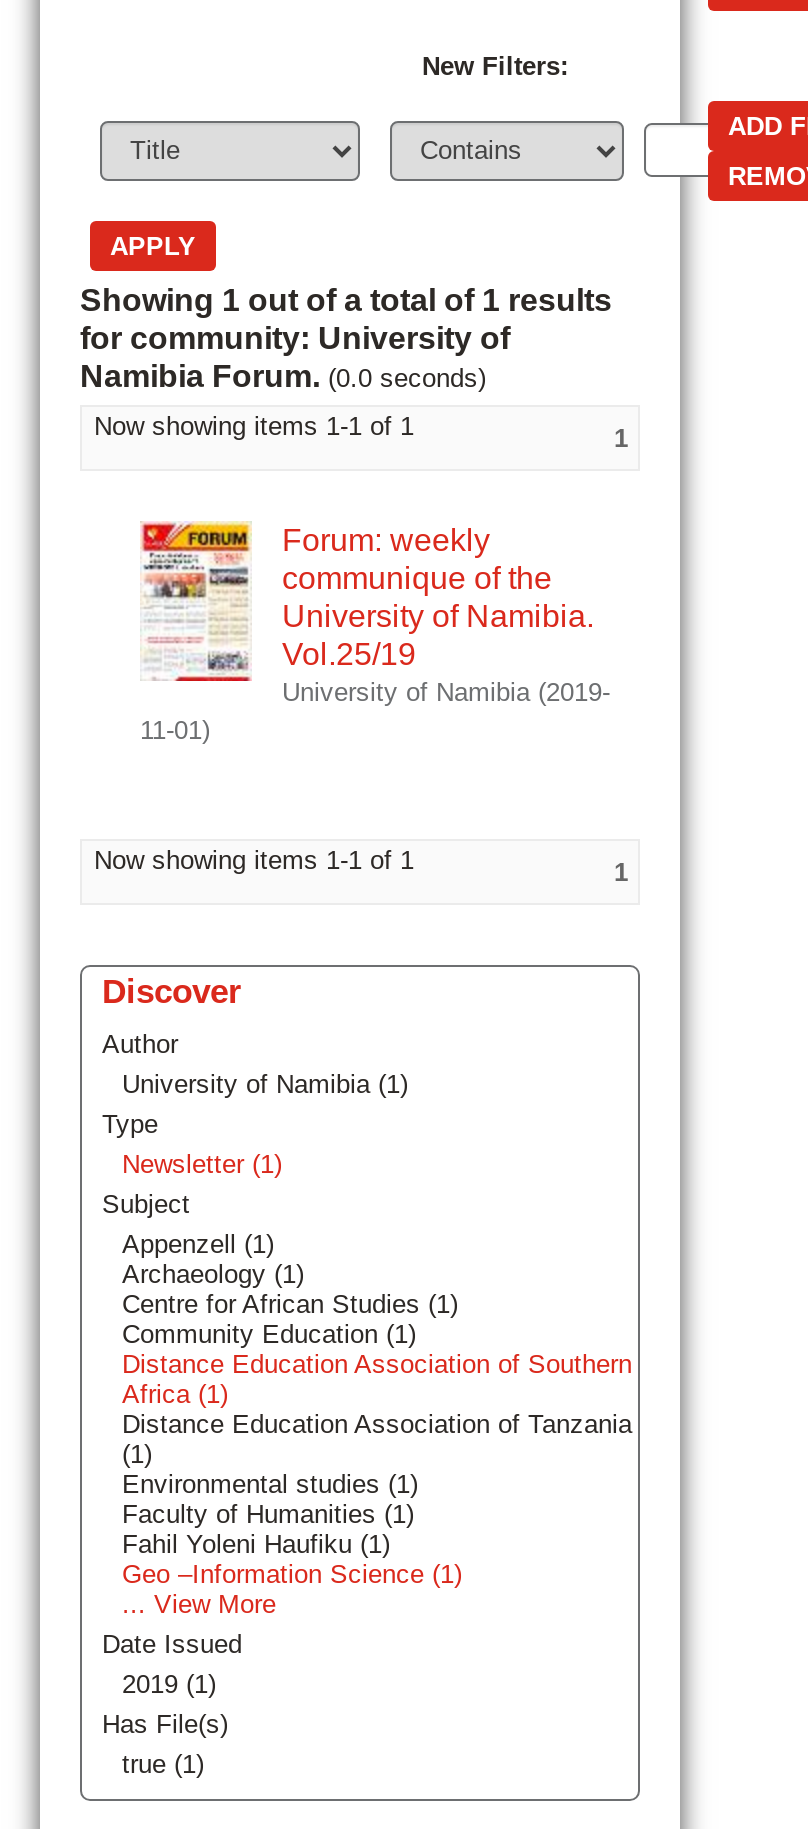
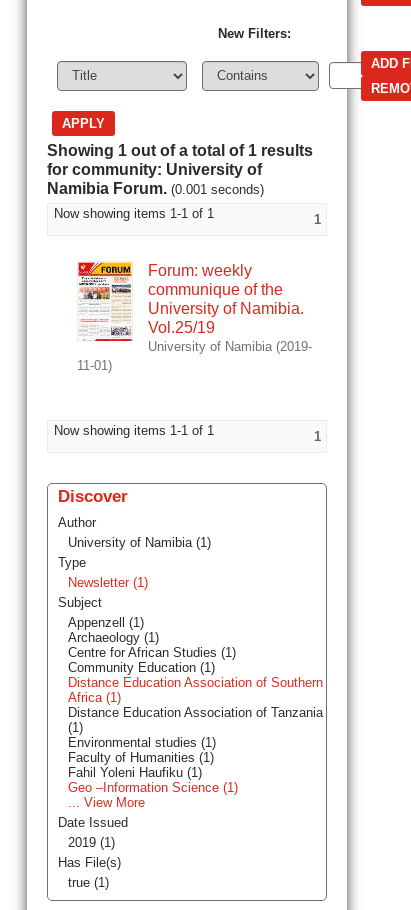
[80,358,486,392] Namibia Forum. (0.0 seconds) -> [47,180,264,197] Namibia Forum. (0.001 seconds)

